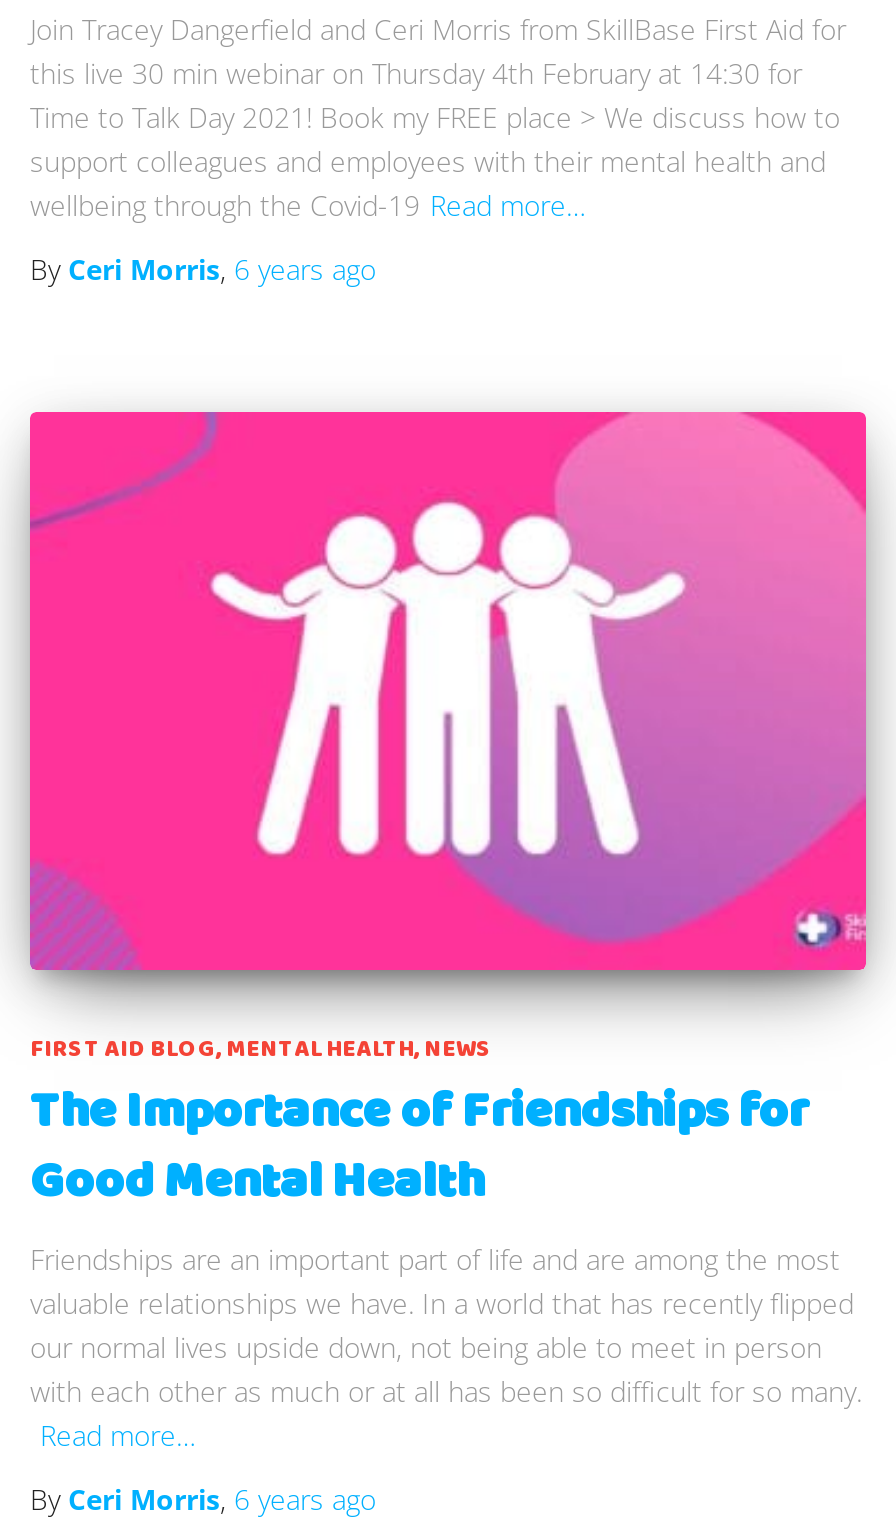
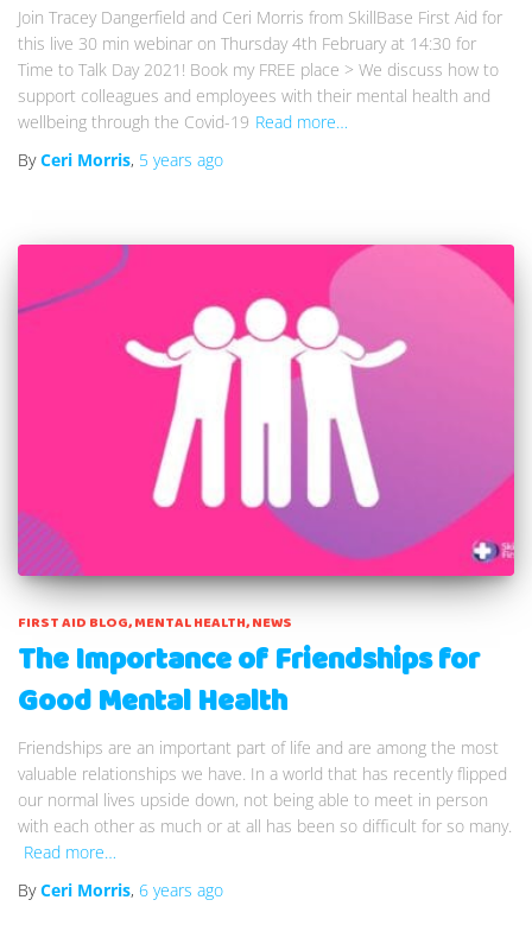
[30,250,376,288] By Ceri Morris, 6 years ago -> [18,149,223,171] By Ceri Morris, 5 years ago

